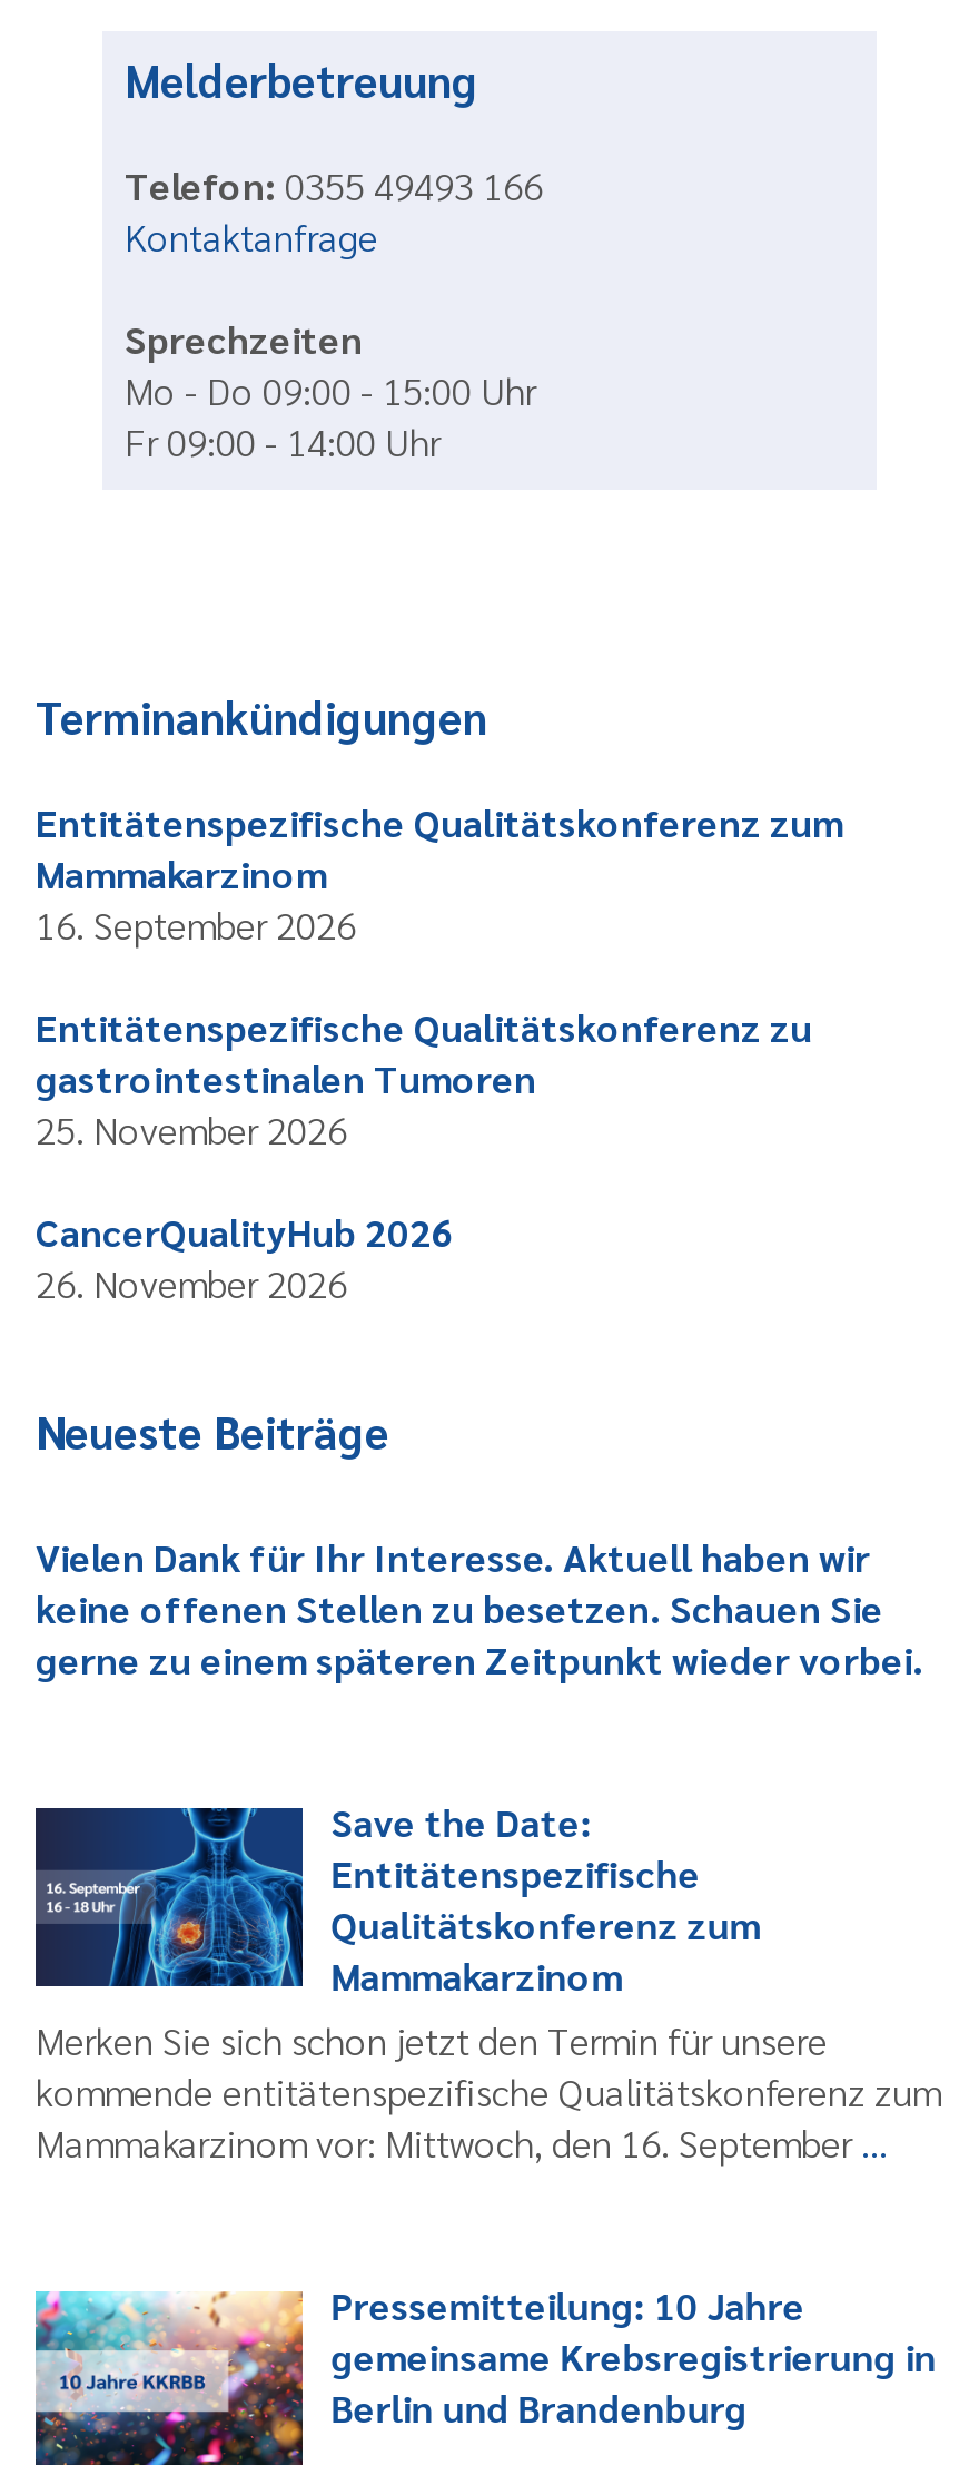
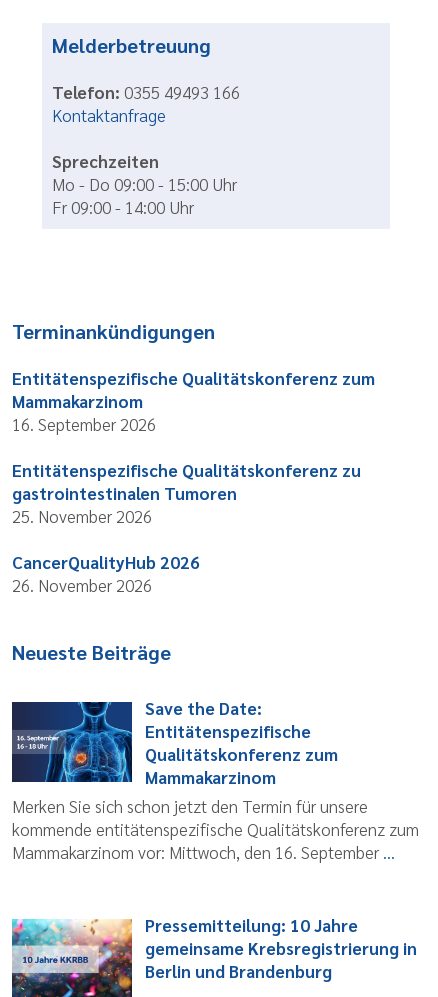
[36,1532,923,1683] Vielen Dank für Ihr Interesse. Aktuell haben wir | keine offenen Stellen zu besetzen. Schauen Sie | gerne zu einem späteren Zeitpunkt wieder vorbei. -> none

